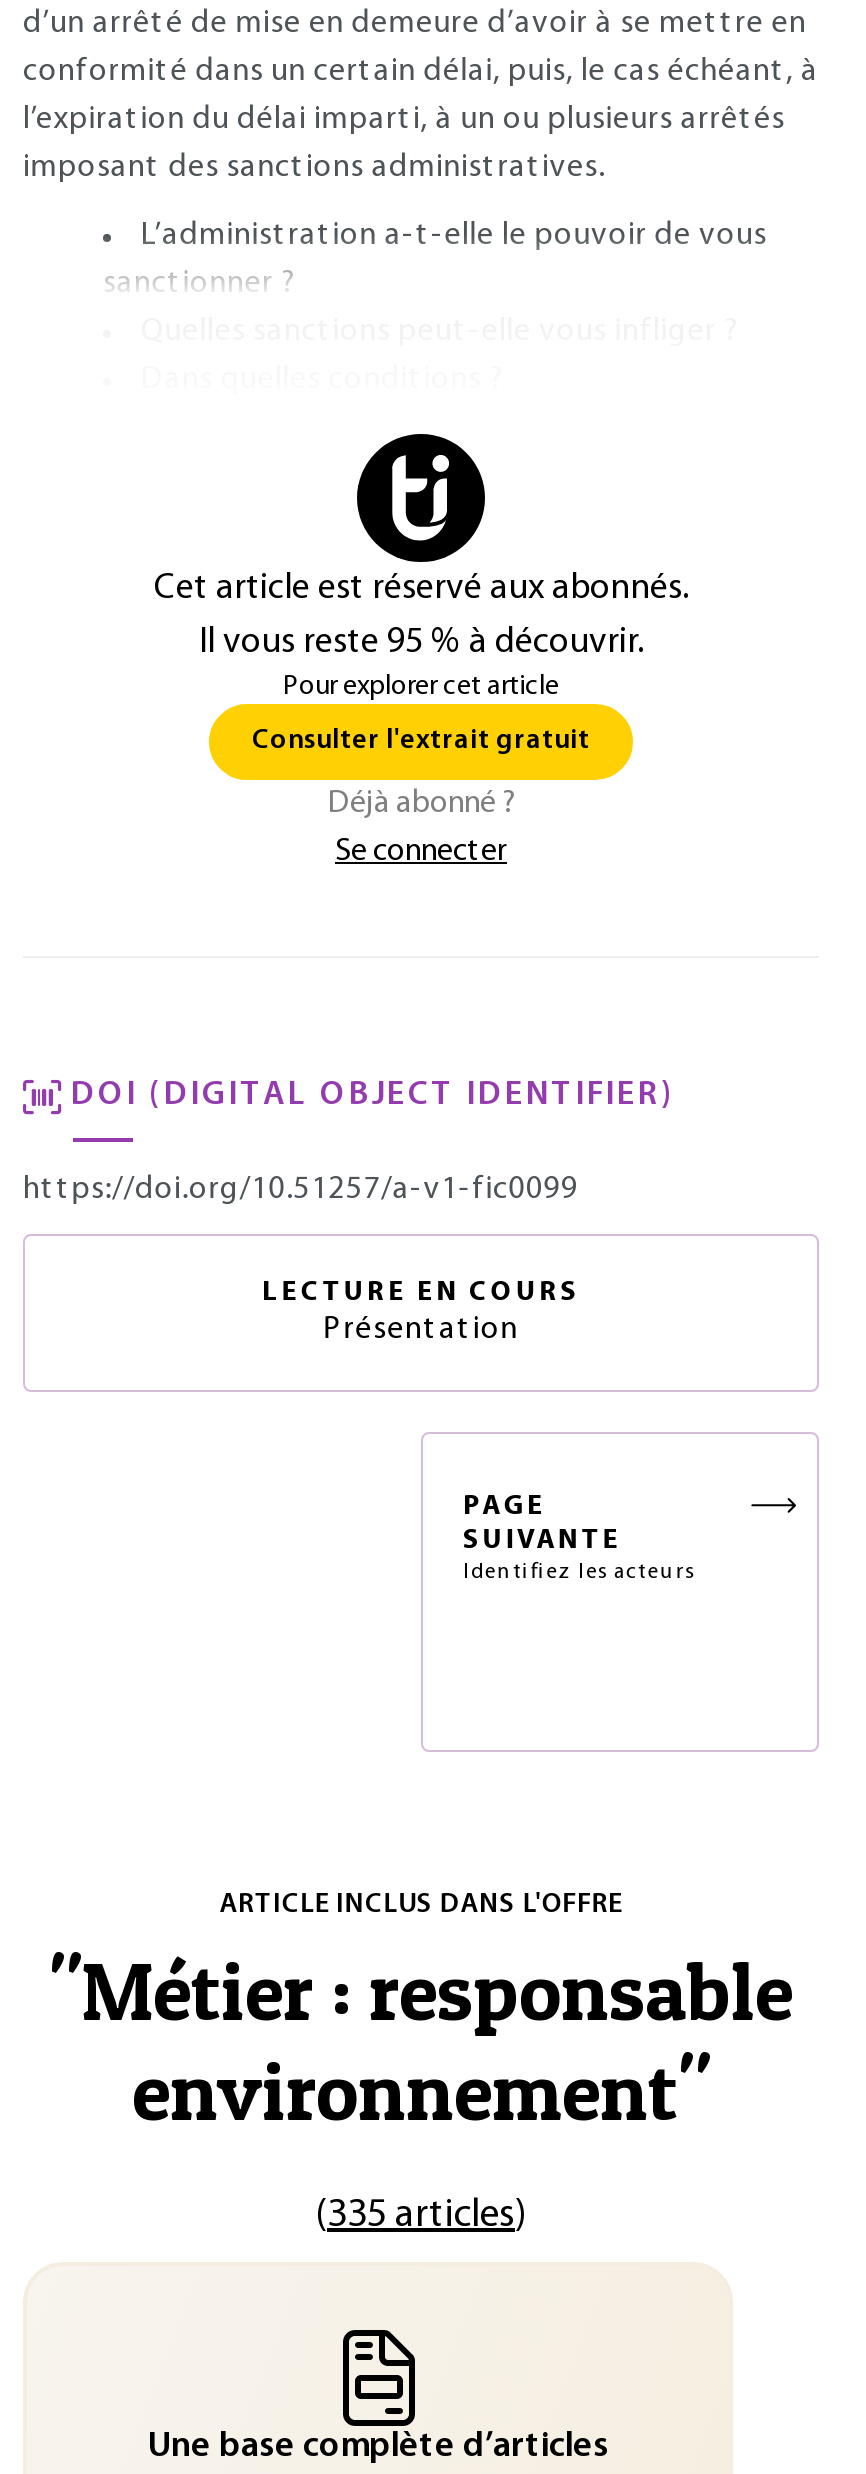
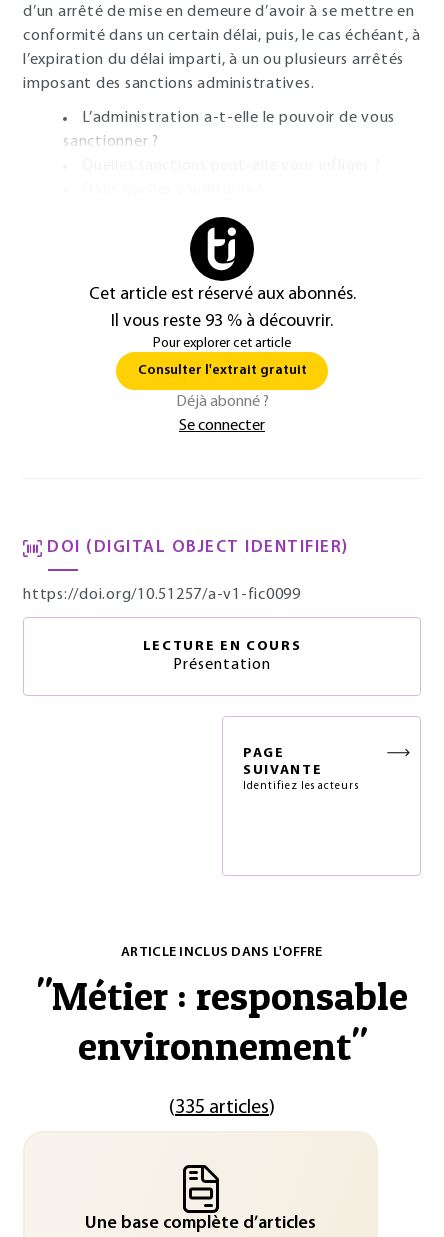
[199,624,643,662] Il vous reste 95 % à découvrir. -> [111,312,333,331] Il vous reste 93 % à découvrir.

